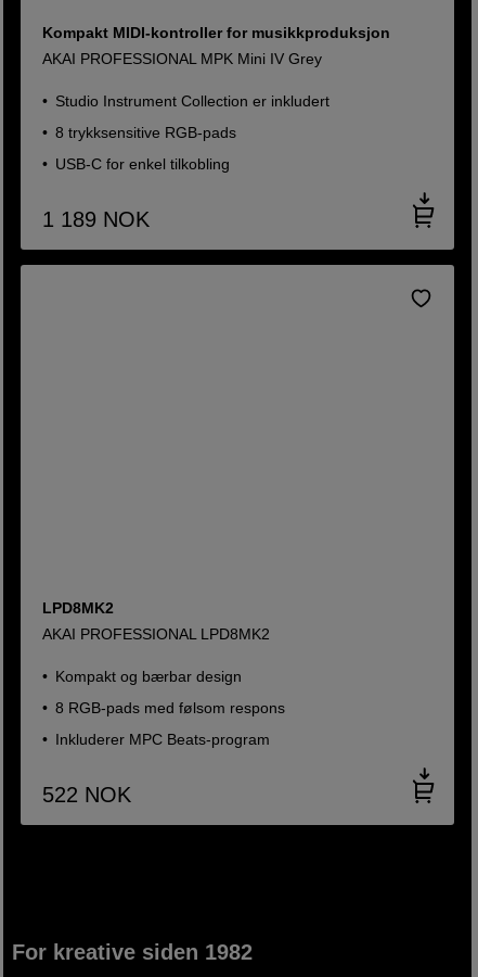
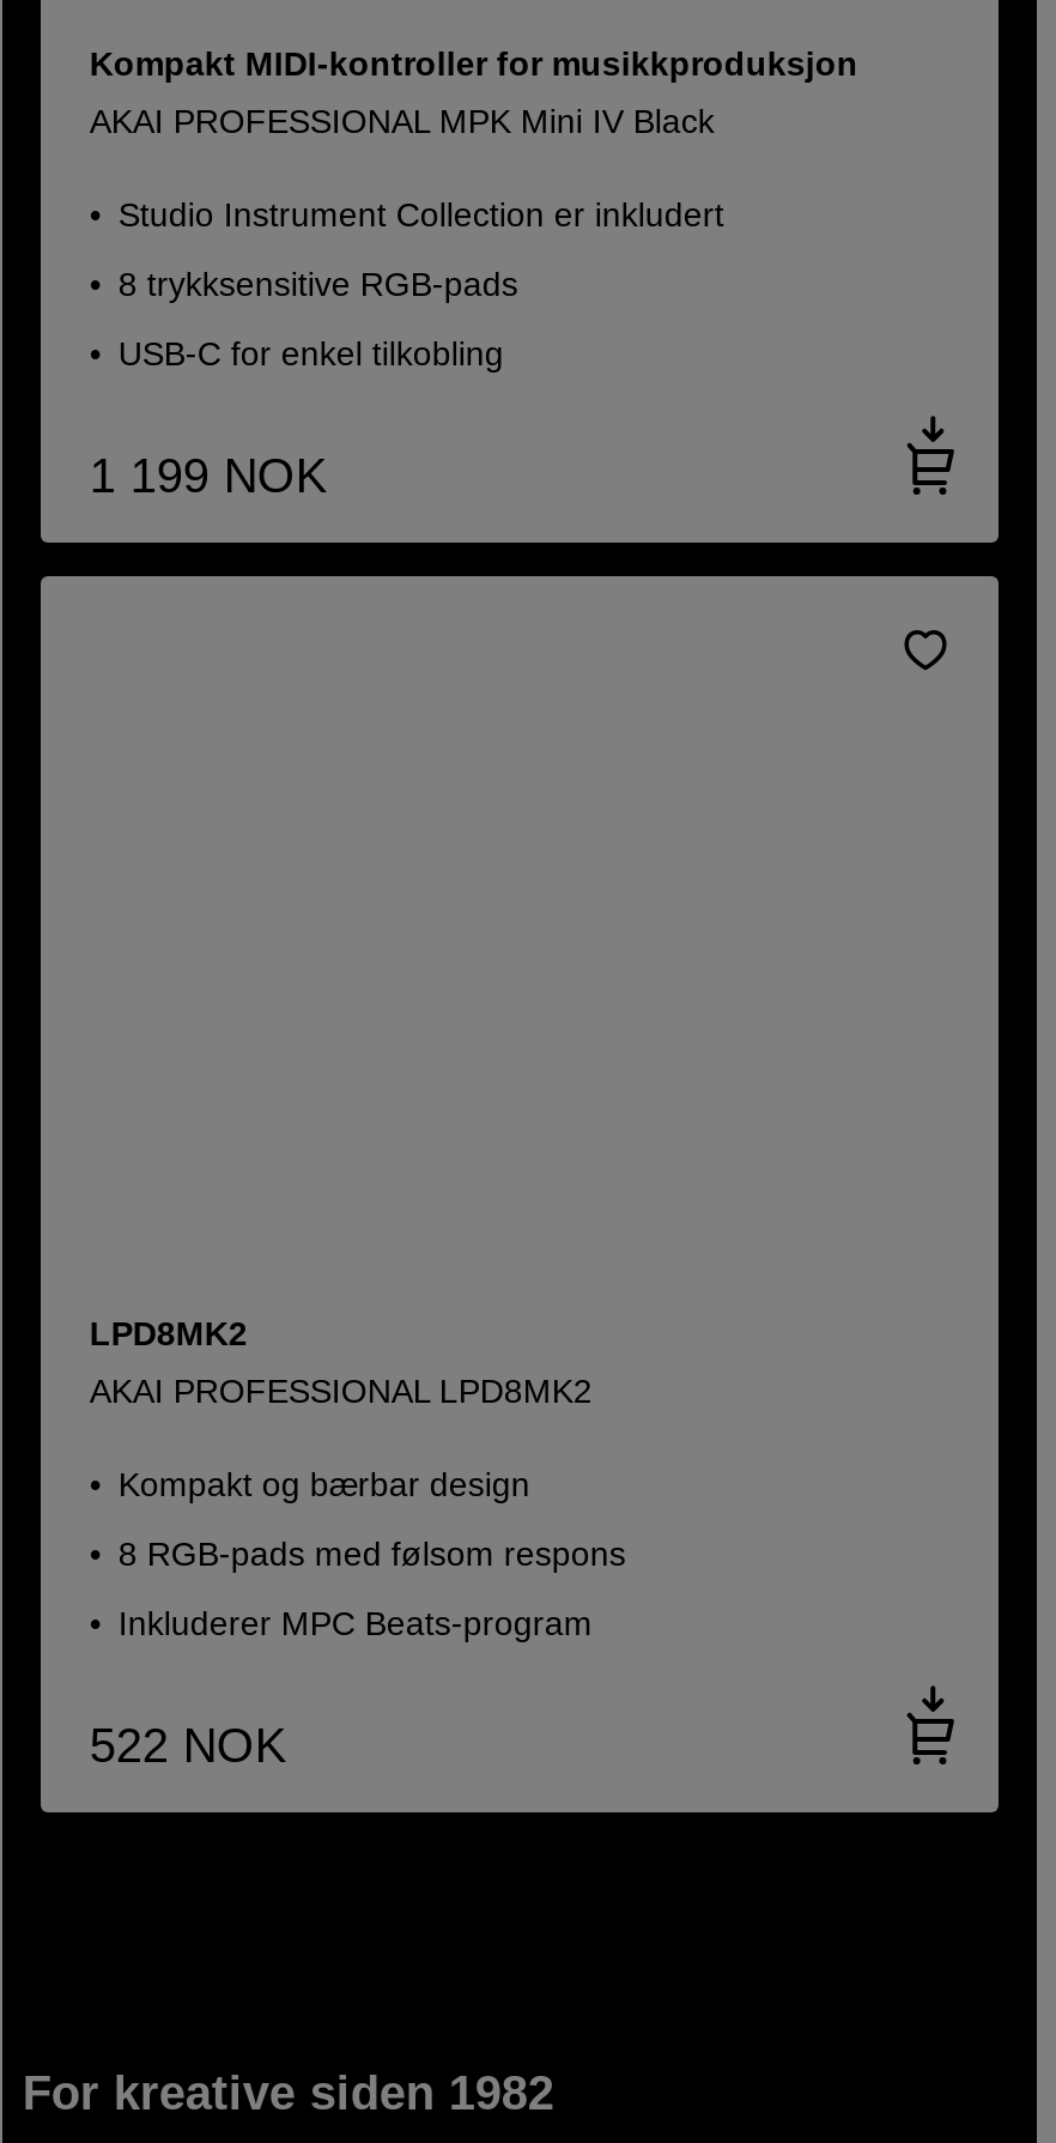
[43,50,322,68] AKAI PROFESSIONAL MPK Mini IV Grey -> [89,103,714,141] AKAI PROFESSIONAL MPK Mini IV Black
[43,208,150,232] 1 189 NOK -> [89,450,326,503] 1 199 NOK

